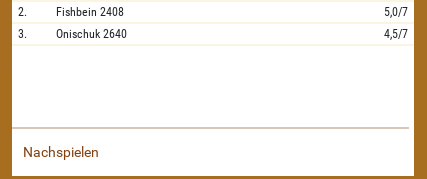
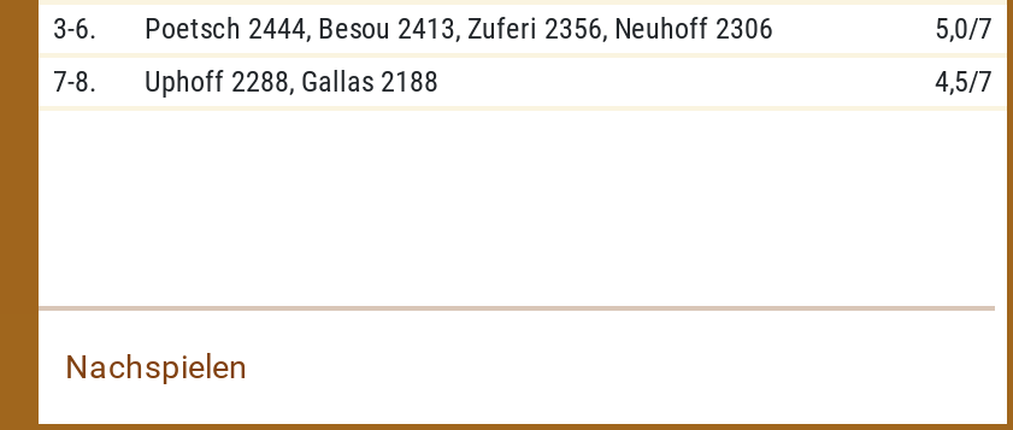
[18,5,124,19] 2. | Fishbein 2408 -> [53,12,773,46] 3-6. | Poetsch 2444, Besou 2413, Zuferi 2356, Neuhoff 2306
[18,27,127,41] 3. | Onischuk 2640 -> [53,65,438,99] 7-8. | Uphoff 2288, Gallas 2188

